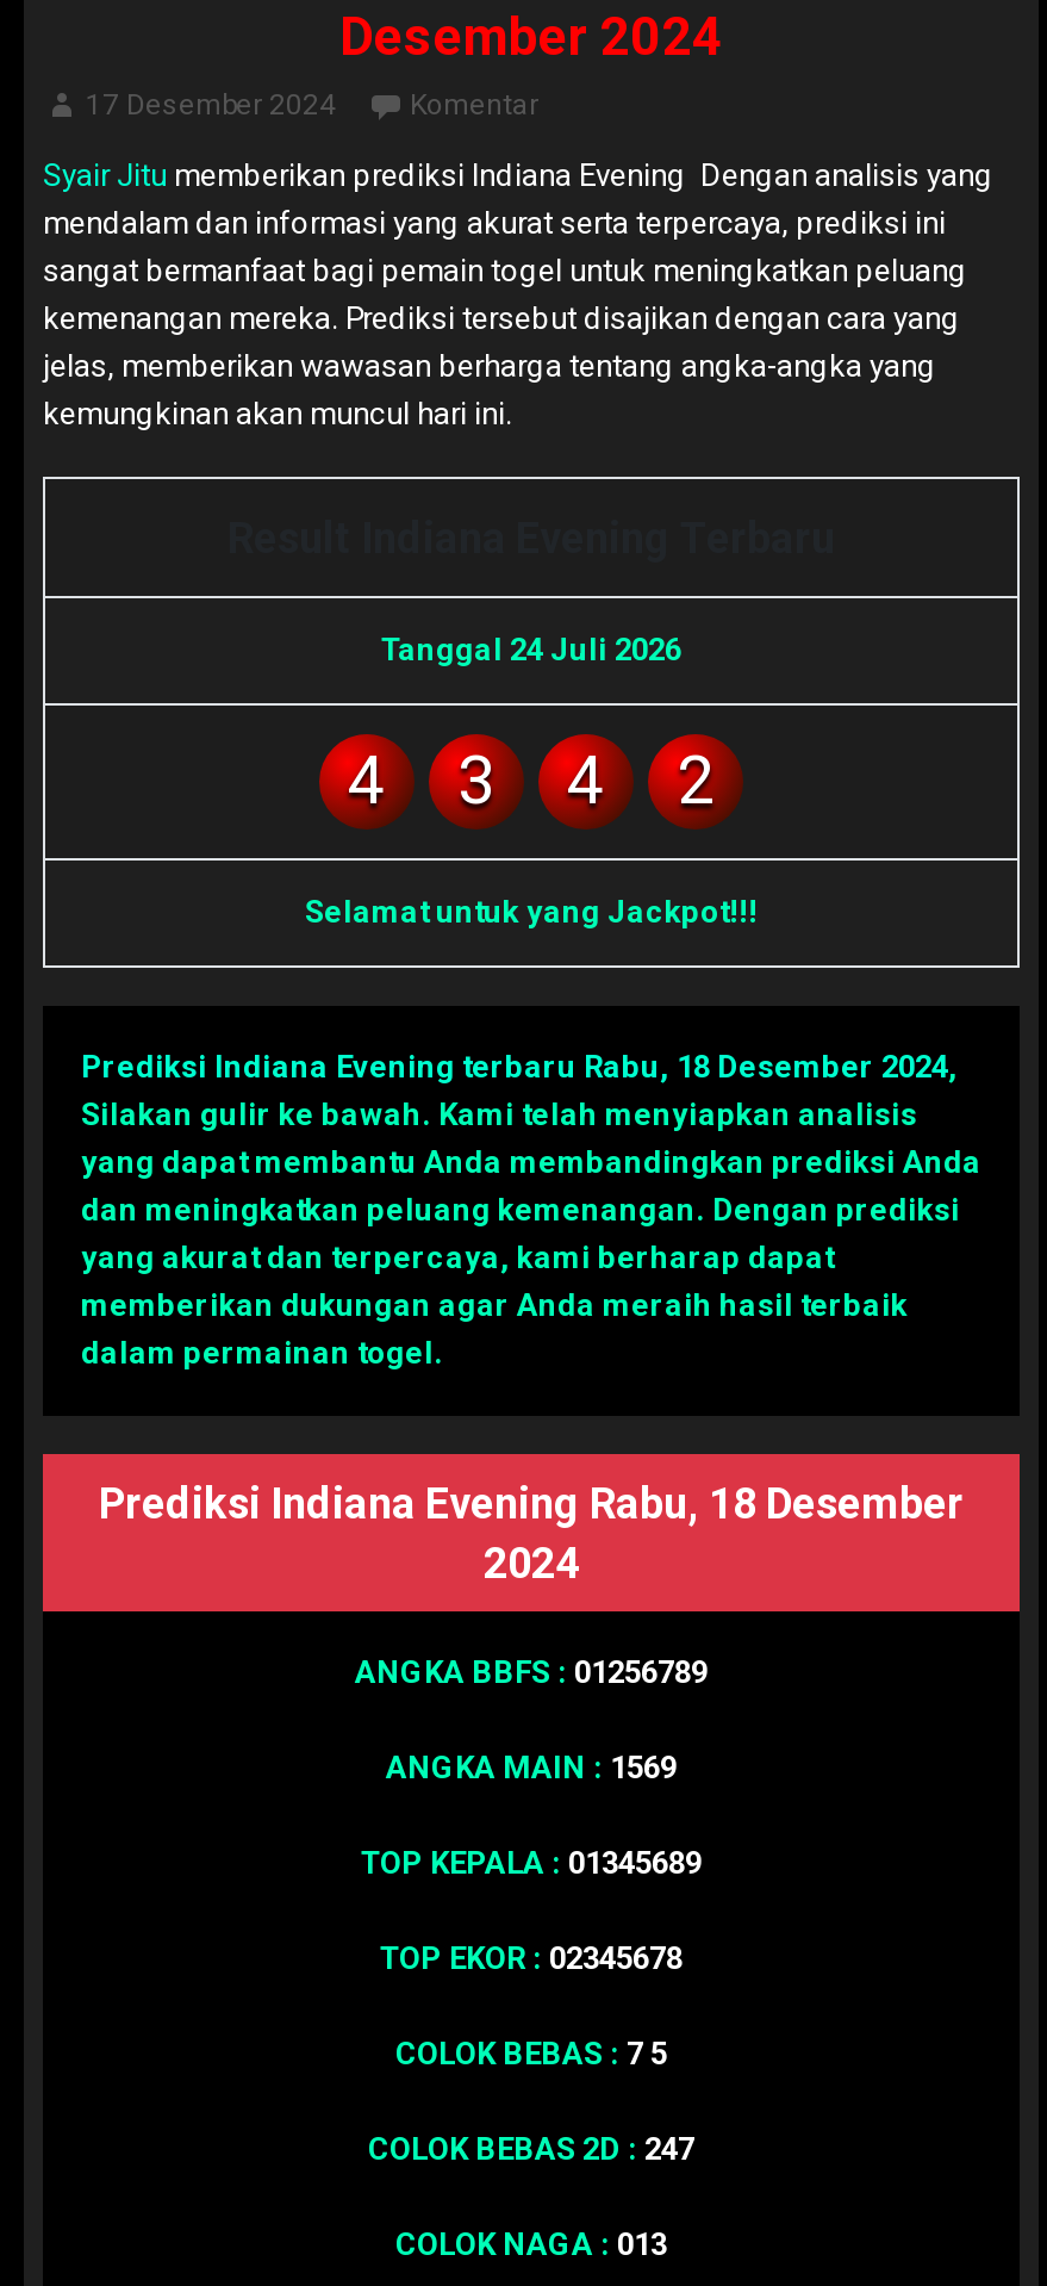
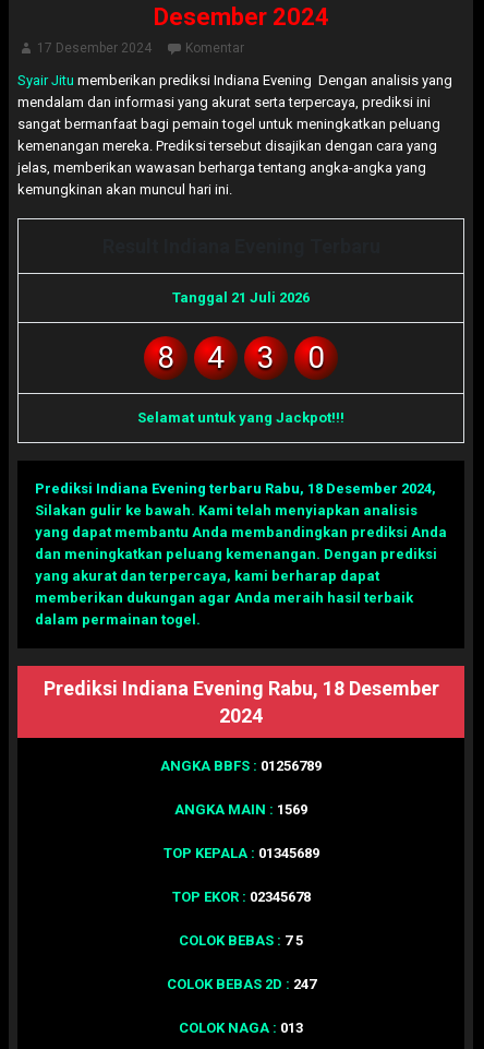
[381,632,681,667] Tanggal 24 Juli 2026 -> [157,289,310,376] Tanggal 21 Juli 2026 | 8
[567,741,715,820] 4 | 2 -> [307,339,325,376] 0

